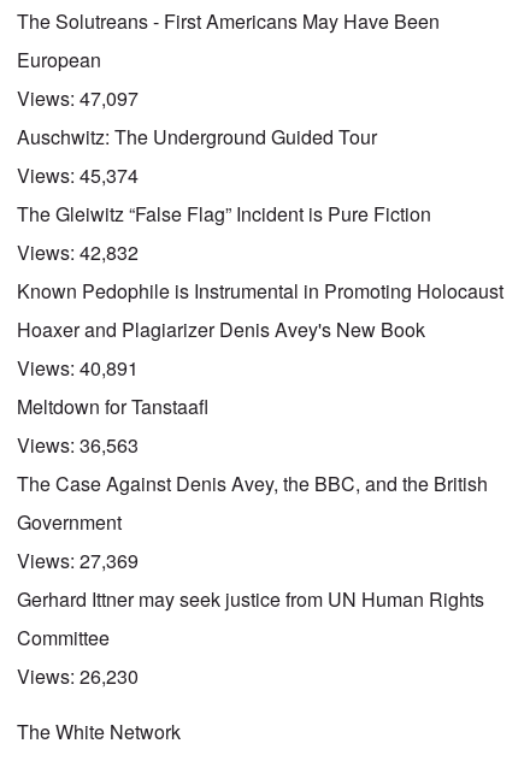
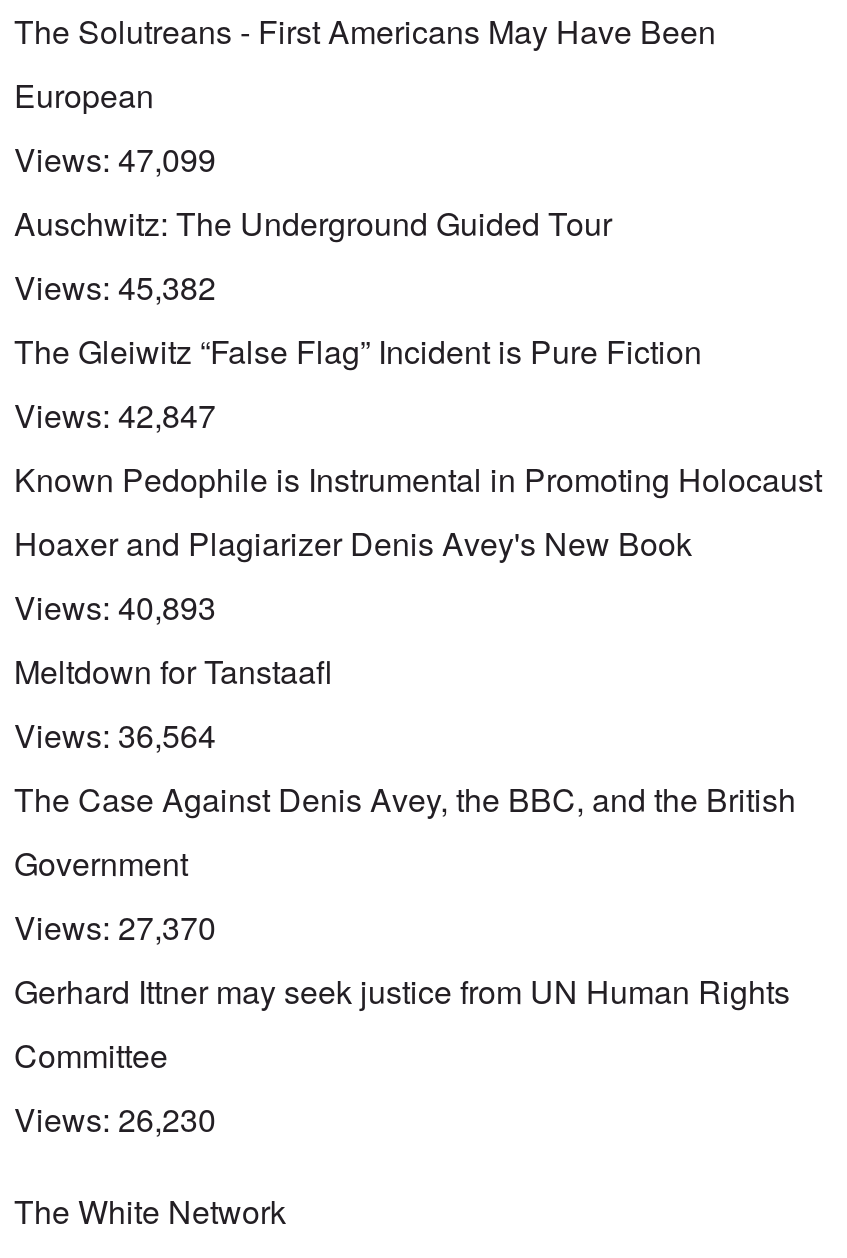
[17,85,139,112] Views: 47,097 -> [14,137,216,183] Views: 47,099
[17,162,139,190] Views: 45,374 -> [14,265,216,311] Views: 45,382
[17,239,139,267] Views: 42,832 -> [14,393,216,439] Views: 42,847
[17,354,139,382] Views: 40,891 -> [14,585,216,631] Views: 40,893
[17,432,139,459] Views: 36,563 -> [14,713,216,759] Views: 36,564
[17,547,139,575] Views: 27,369 -> [14,905,216,951] Views: 27,370

